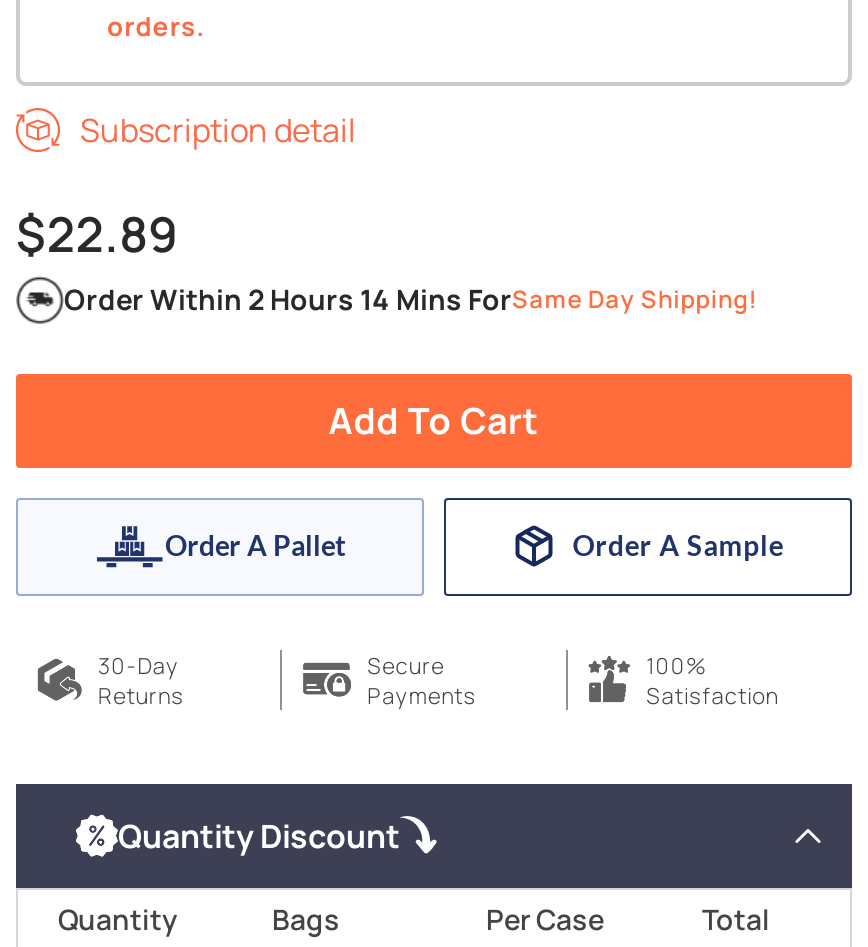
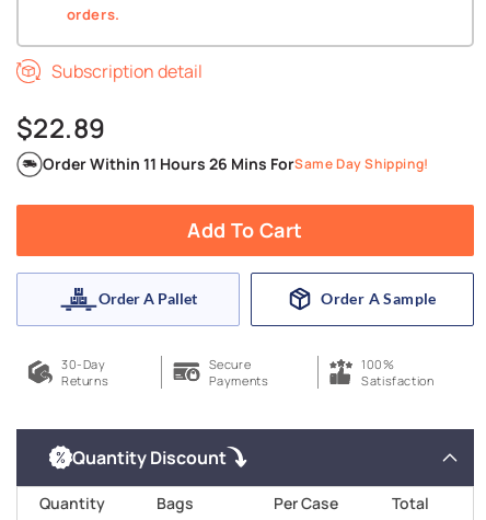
[64,279,758,317] Order Within 2 Hours 14 Mins ForSame Day Shipping! -> [43,153,429,174] Order Within 11 Hours 26 Mins ForSame Day Shipping!

